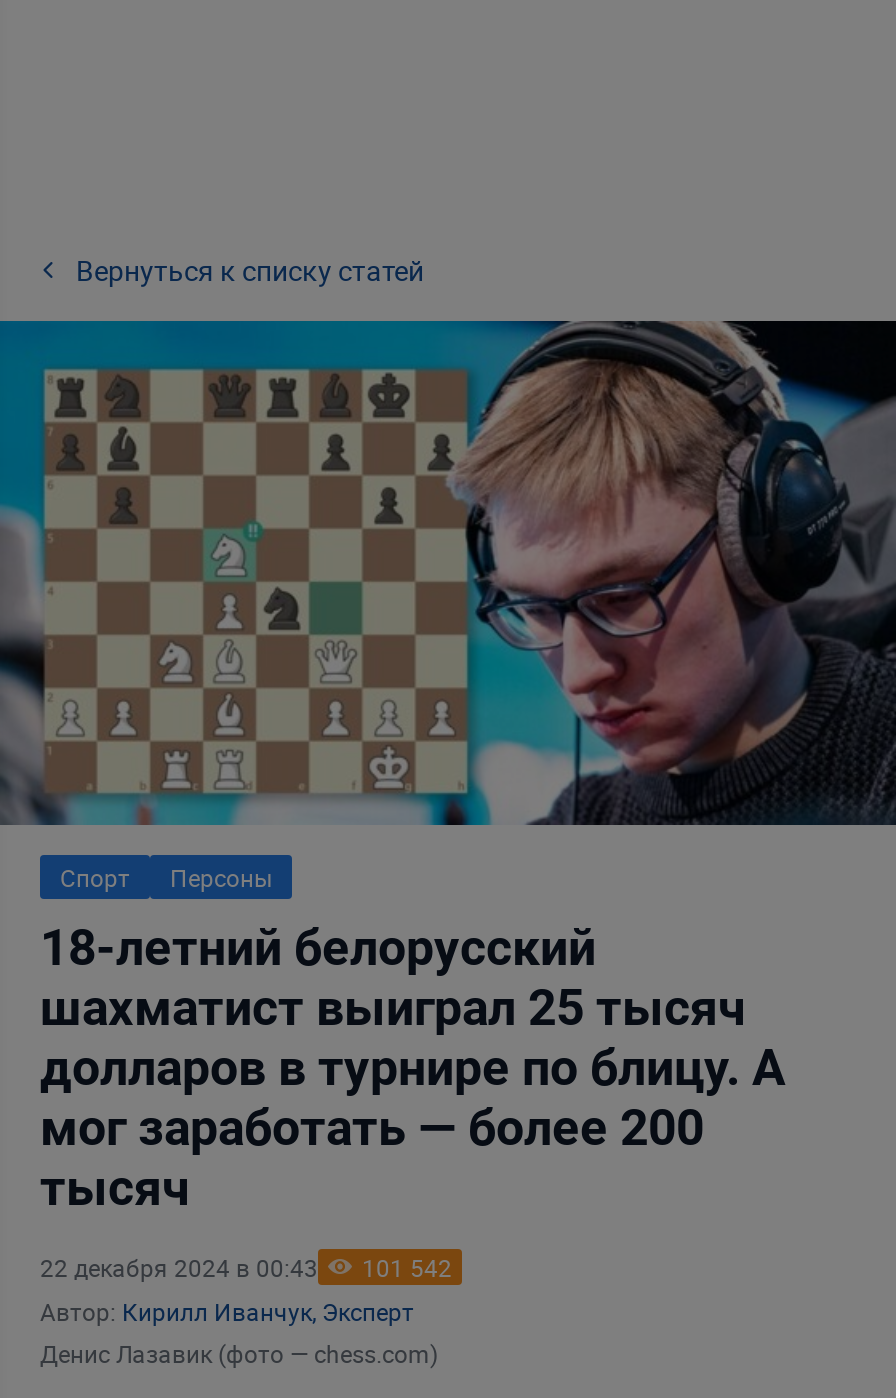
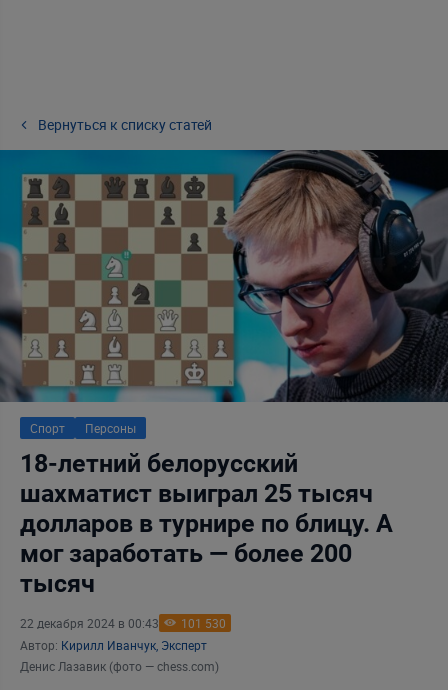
[40,1251,452,1283] 22 декабря 2024 в 00:43 101 542 -> [20,615,226,631] 22 декабря 2024 в 00:43 101 530

